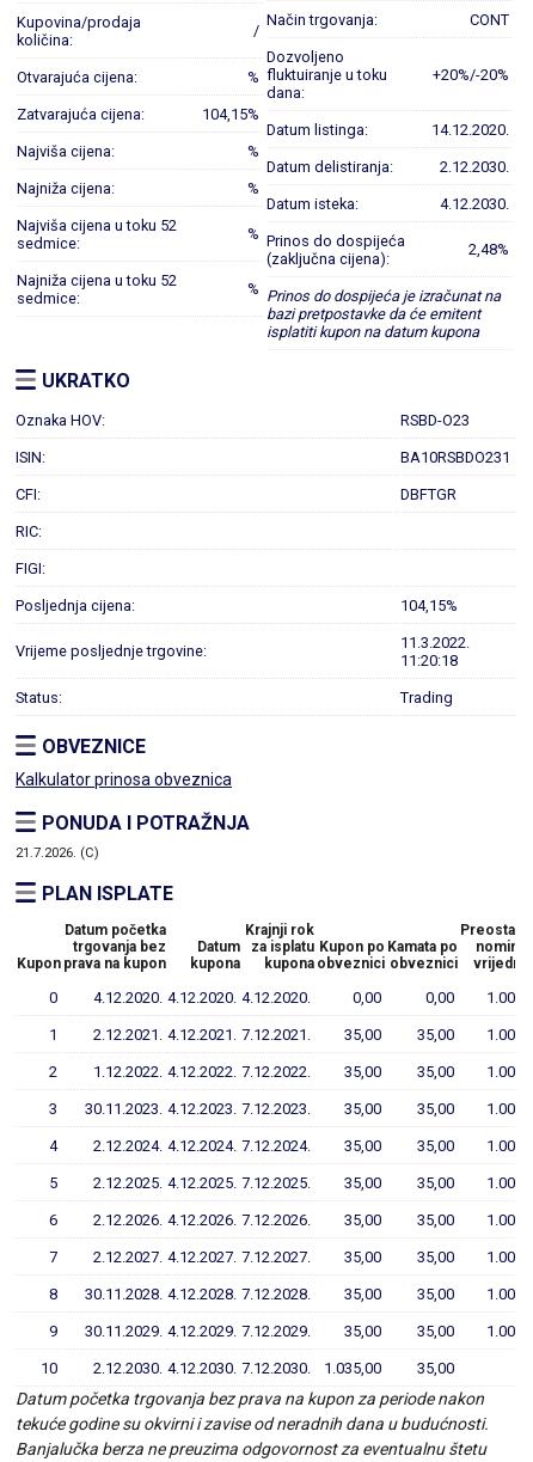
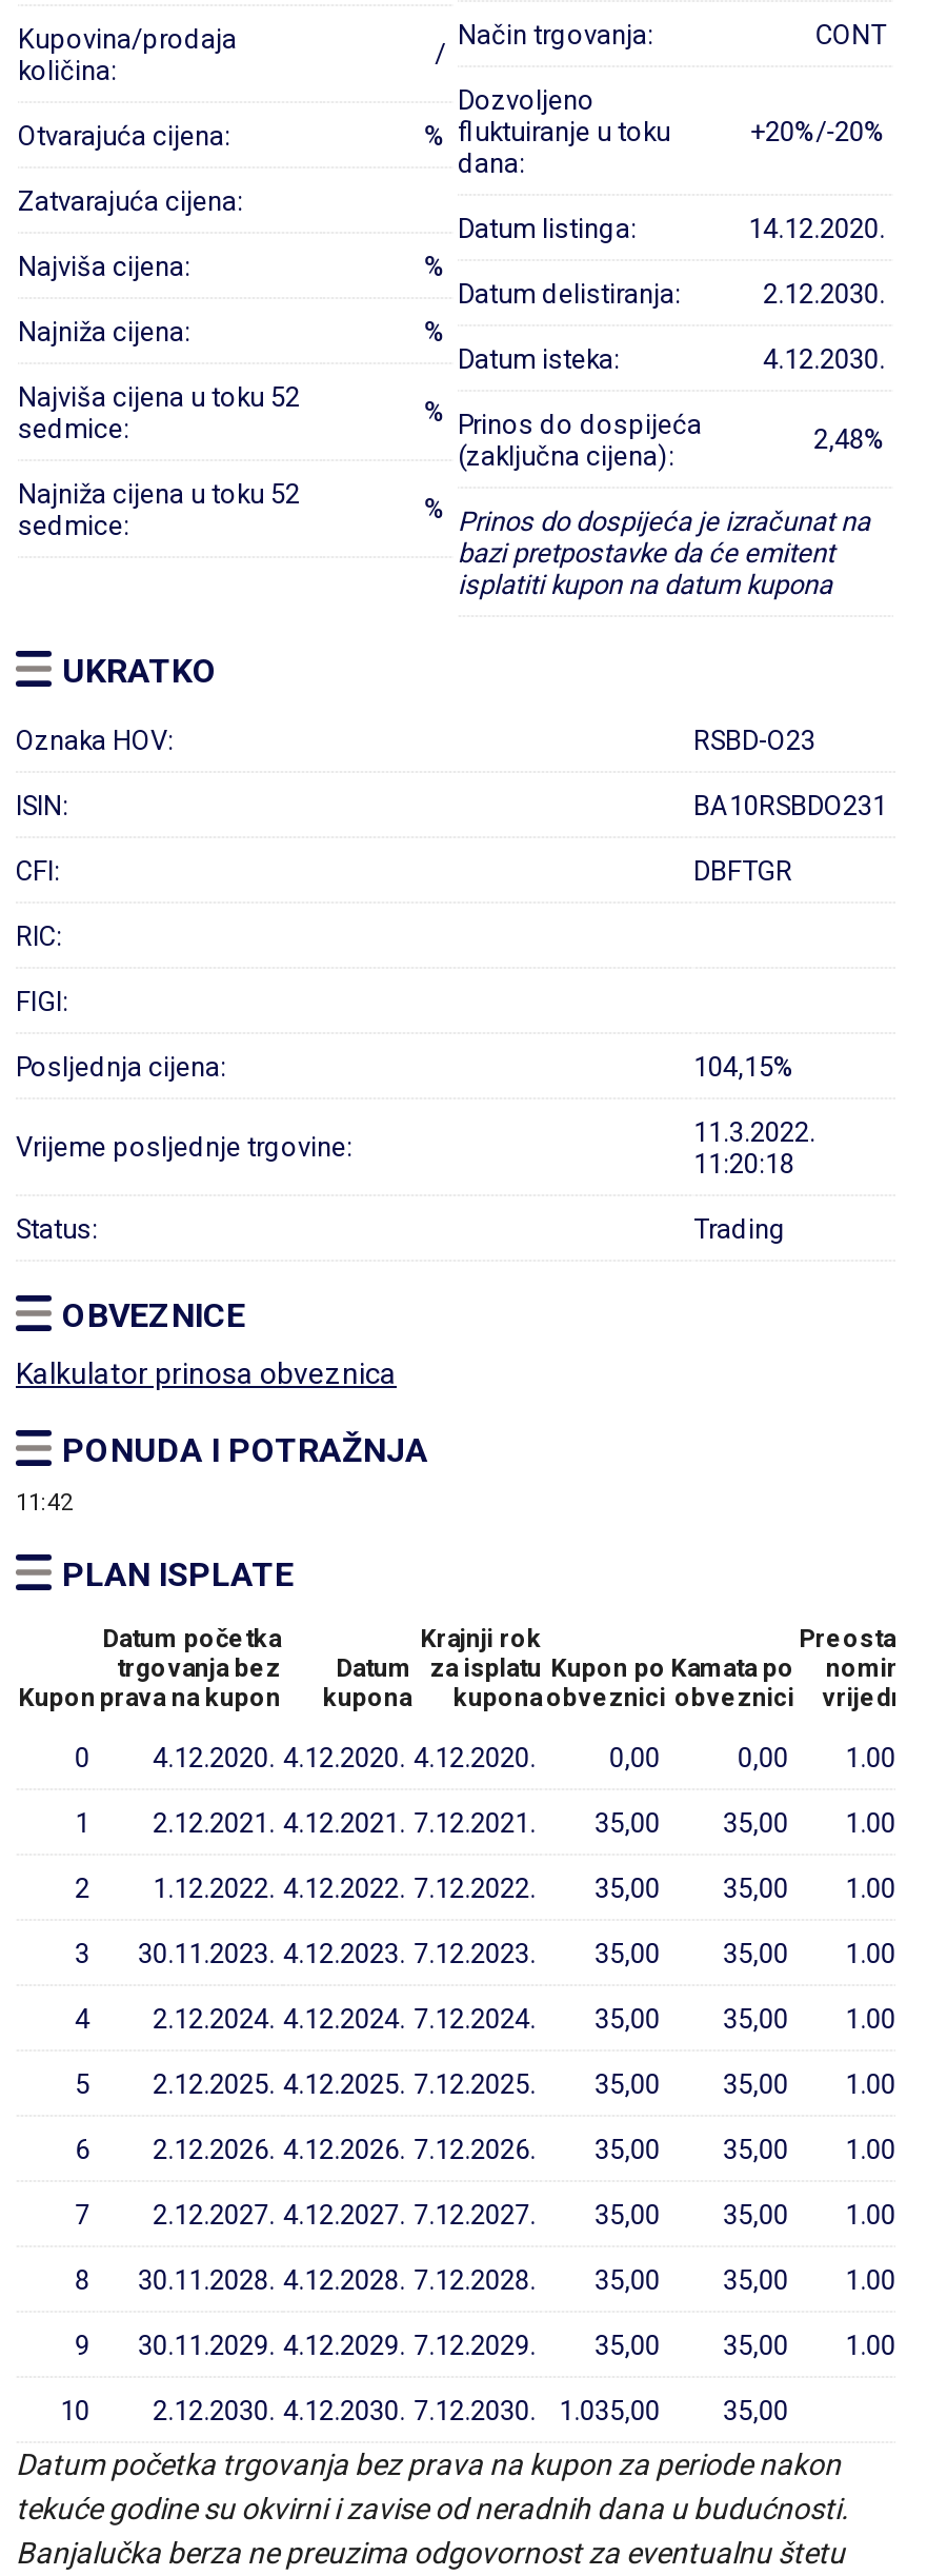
[202,105,260,123] 104,15% -> none
[16,845,99,860] 21.7.2026. (C) -> [16,1489,73,1516] 11:42

